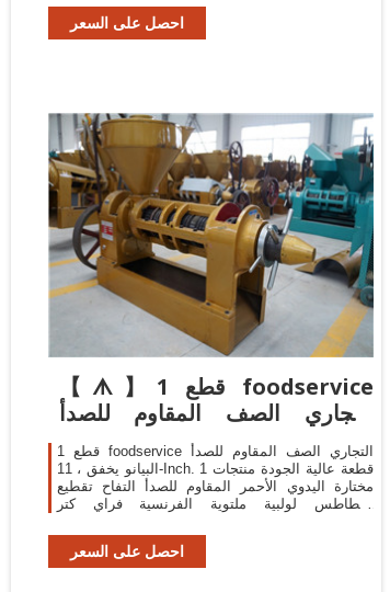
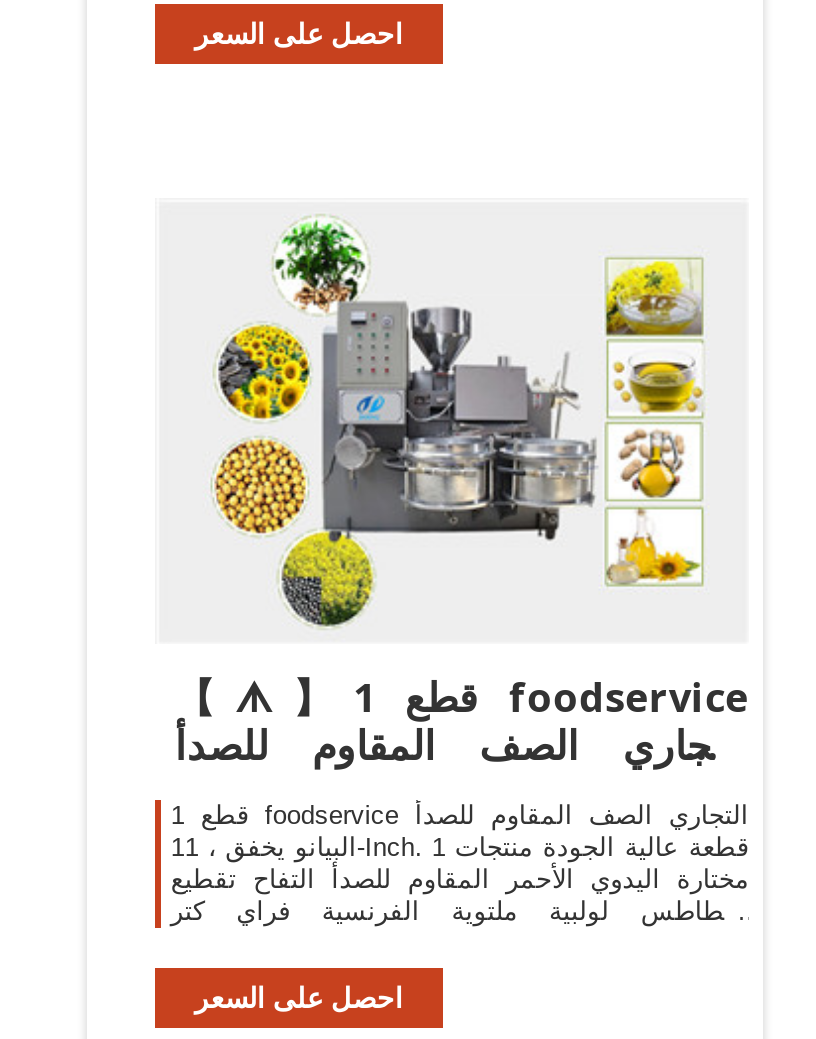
[47,112,375,358] [image] -> [155,198,749,644] [image]

